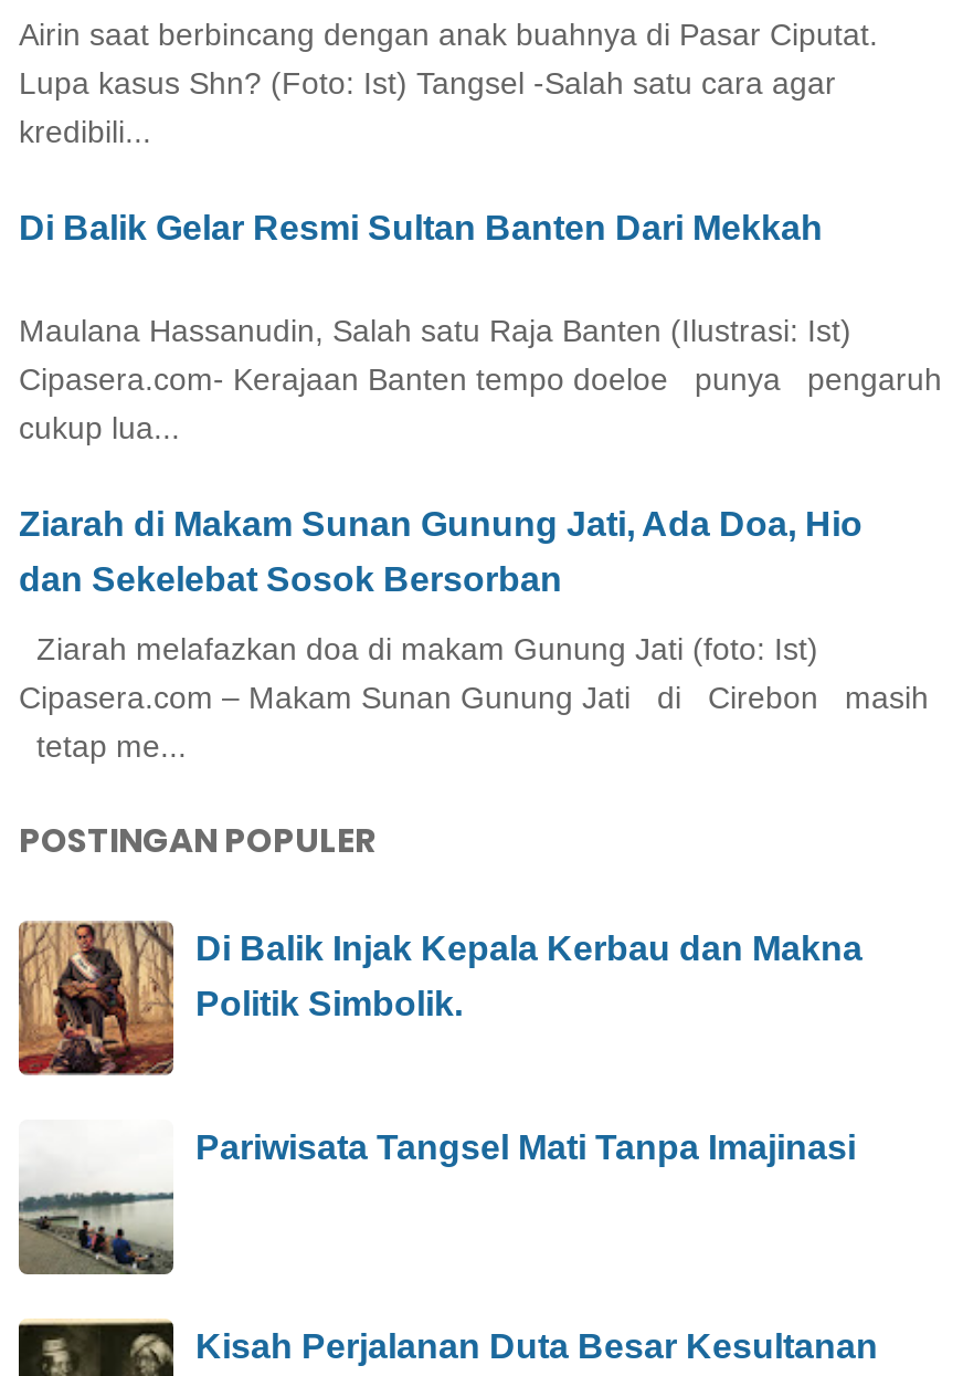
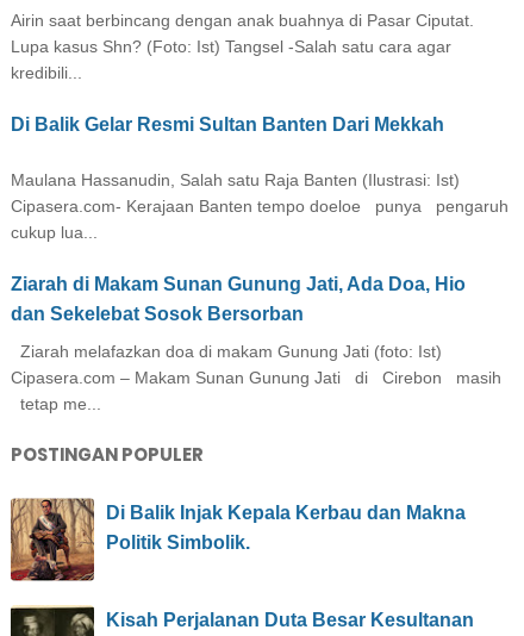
[19,1122,856,1277] [image] | Pariwisata Tangsel Mati Tanpa Imajinasi -> none

